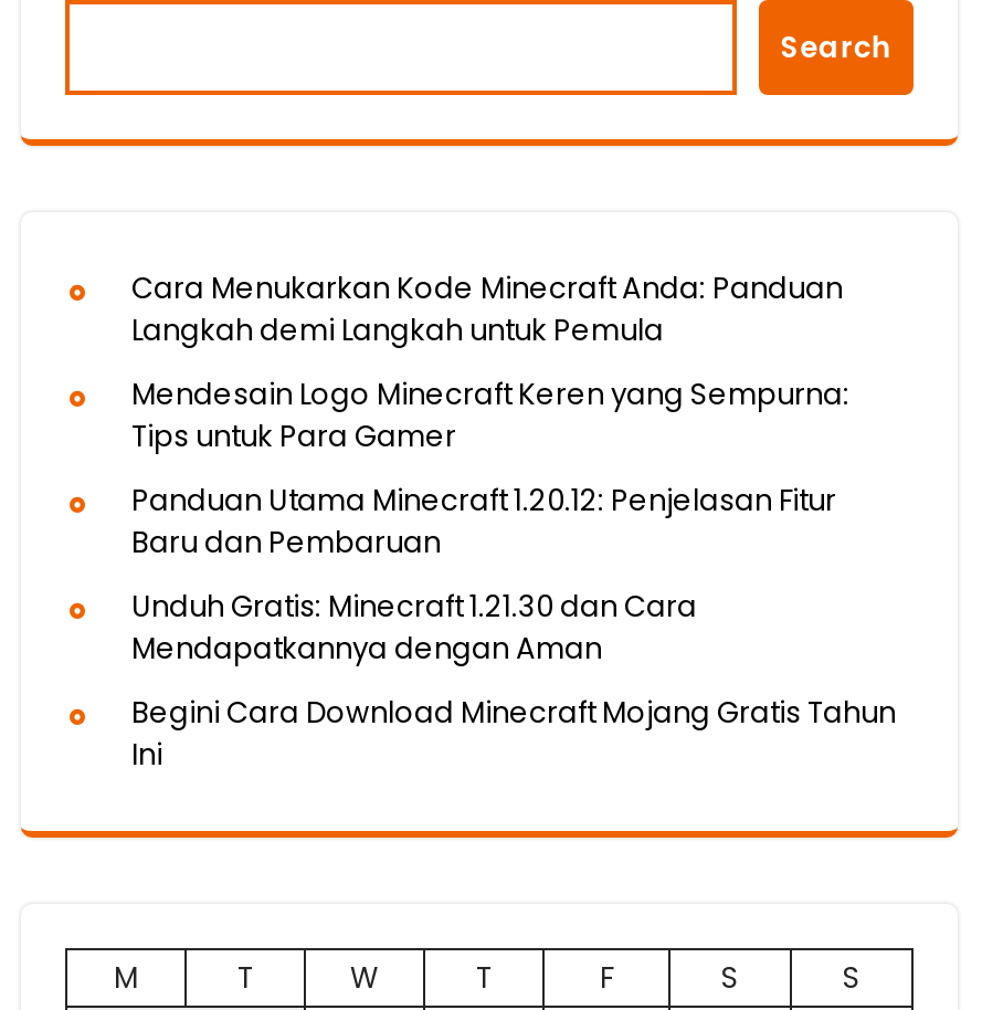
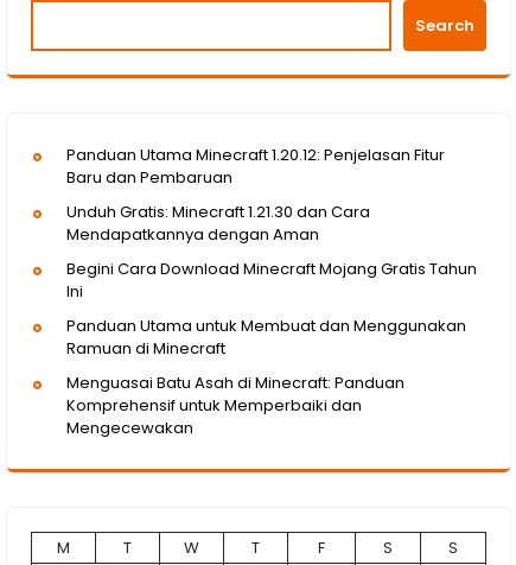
[131,267,849,457] Cara Menukarkan Kode Minecraft Anda: Panduan | Langkah demi Langkah untuk Pemula | Mendesain Logo Minecraft Keren yang Sempurna: | Tips untuk Para Gamer -> none
moved [131,480,896,776] -> [66,144,477,303]: Panduan Utama Minecraft 1.20.12: Penjelasan Fitur | Baru dan Pembaruan | Unduh Gratis: Minecraft 1.21.30 dan Cara | Mendapatkannya dengan Aman | Begini Cara Download Minecraft Mojang Gratis Tahun | Ini
none -> [66,315,466,439] Panduan Utama untuk Membuat dan Menggunakan | Ramuan di Minecraft | Menguasai Batu Asah di Minecraft: Panduan | Komprehensif untuk Memperbaiki dan | Mengecewakan

